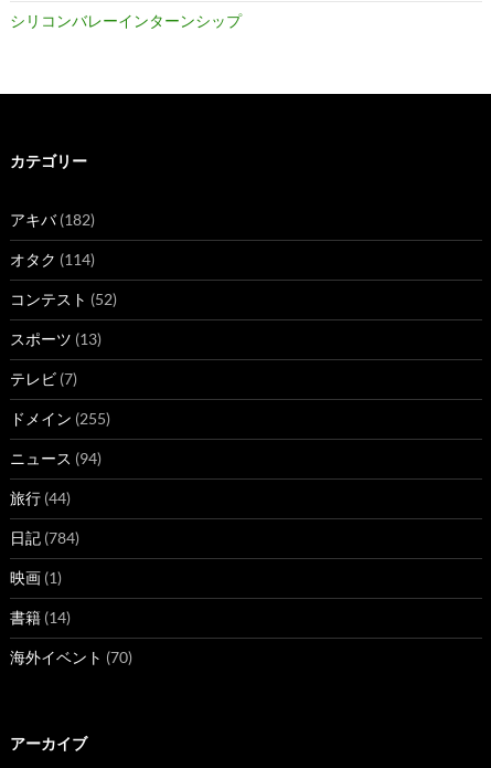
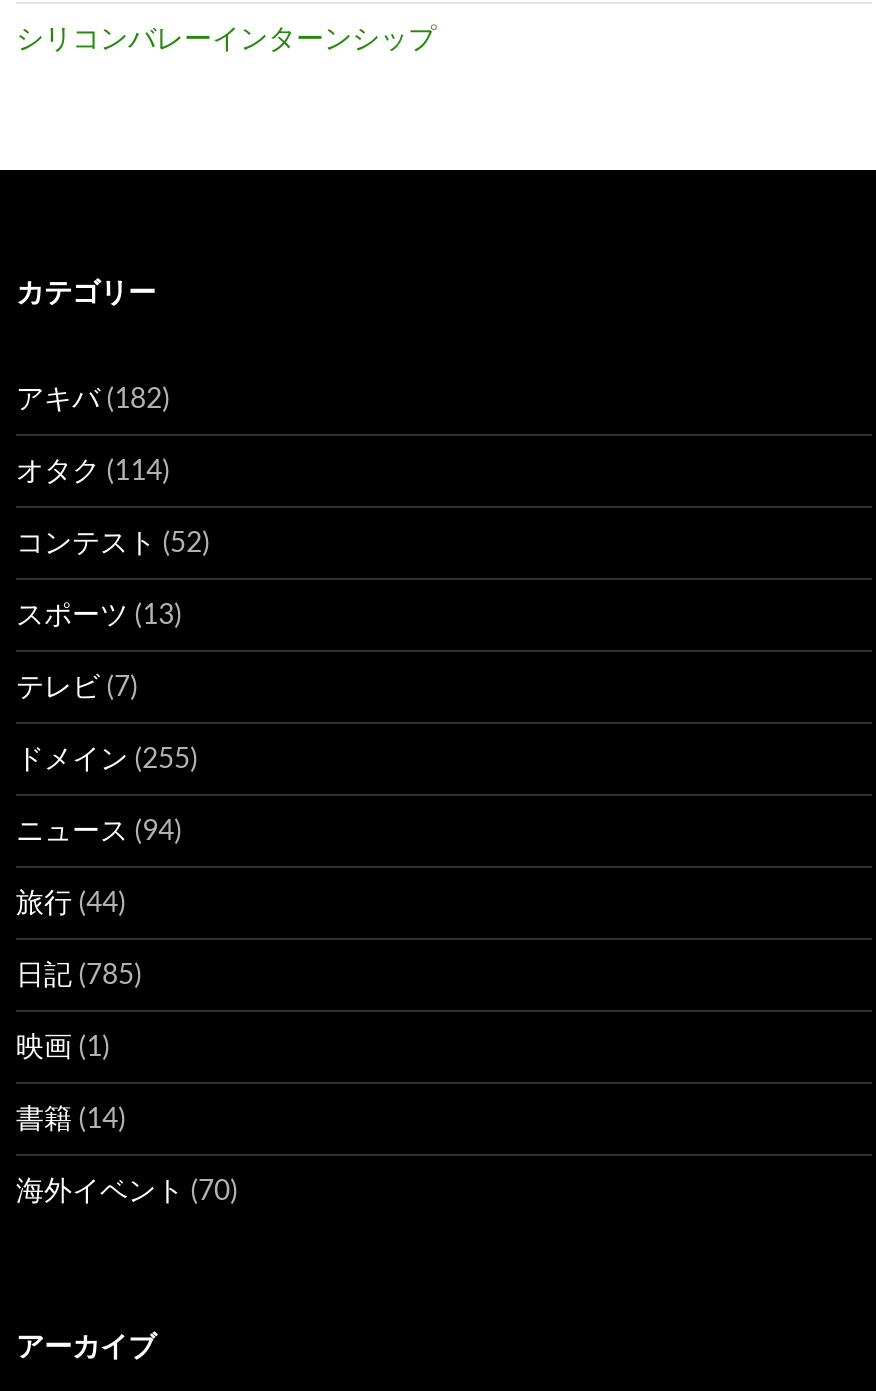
[10,529,79,547] 日記(784) -> [16,957,142,991] 日記(785)

